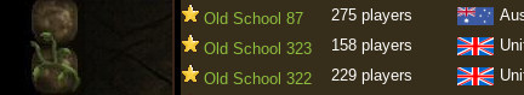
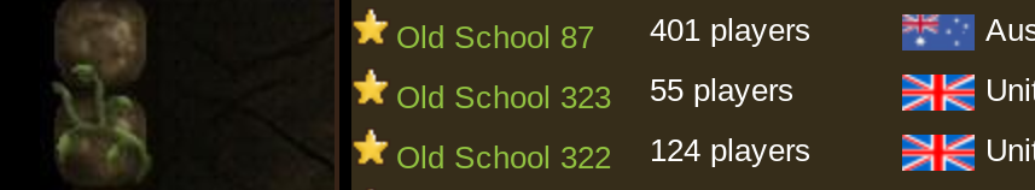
[203,6,412,28] Old School 87 275 players -> [396,12,812,55] Old School 87 401 players
[203,36,412,58] Old School 323 158 players -> [396,72,795,115] Old School 323 55 players
[203,66,412,88] Old School 322 229 players -> [396,132,812,176] Old School 322 124 players

